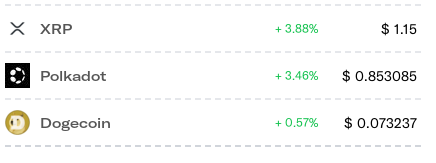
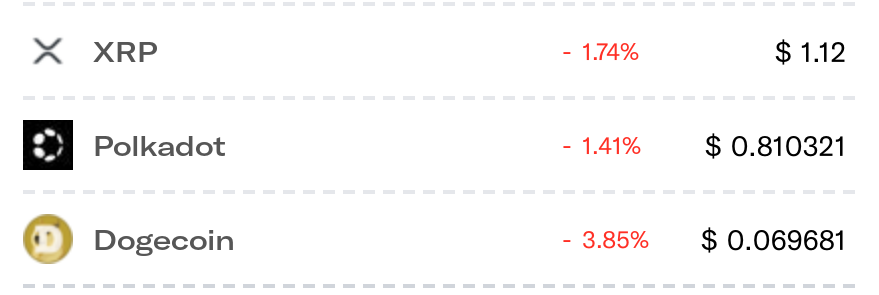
[285,20,318,35] 3.88% -> [582,35,638,65] 1.74%
[381,19,417,37] $ 1.15 -> [775,33,847,69] $ 1.12
[285,67,318,82] 3.46% -> [582,129,640,159] 1.41%
[342,66,417,84] $ 0.853085 -> [705,127,847,163] $ 0.810321
[285,114,318,129] 0.57% -> [582,223,648,253] 3.85%
[344,113,417,131] $ 0.073237 -> [701,221,847,257] $ 0.069681

